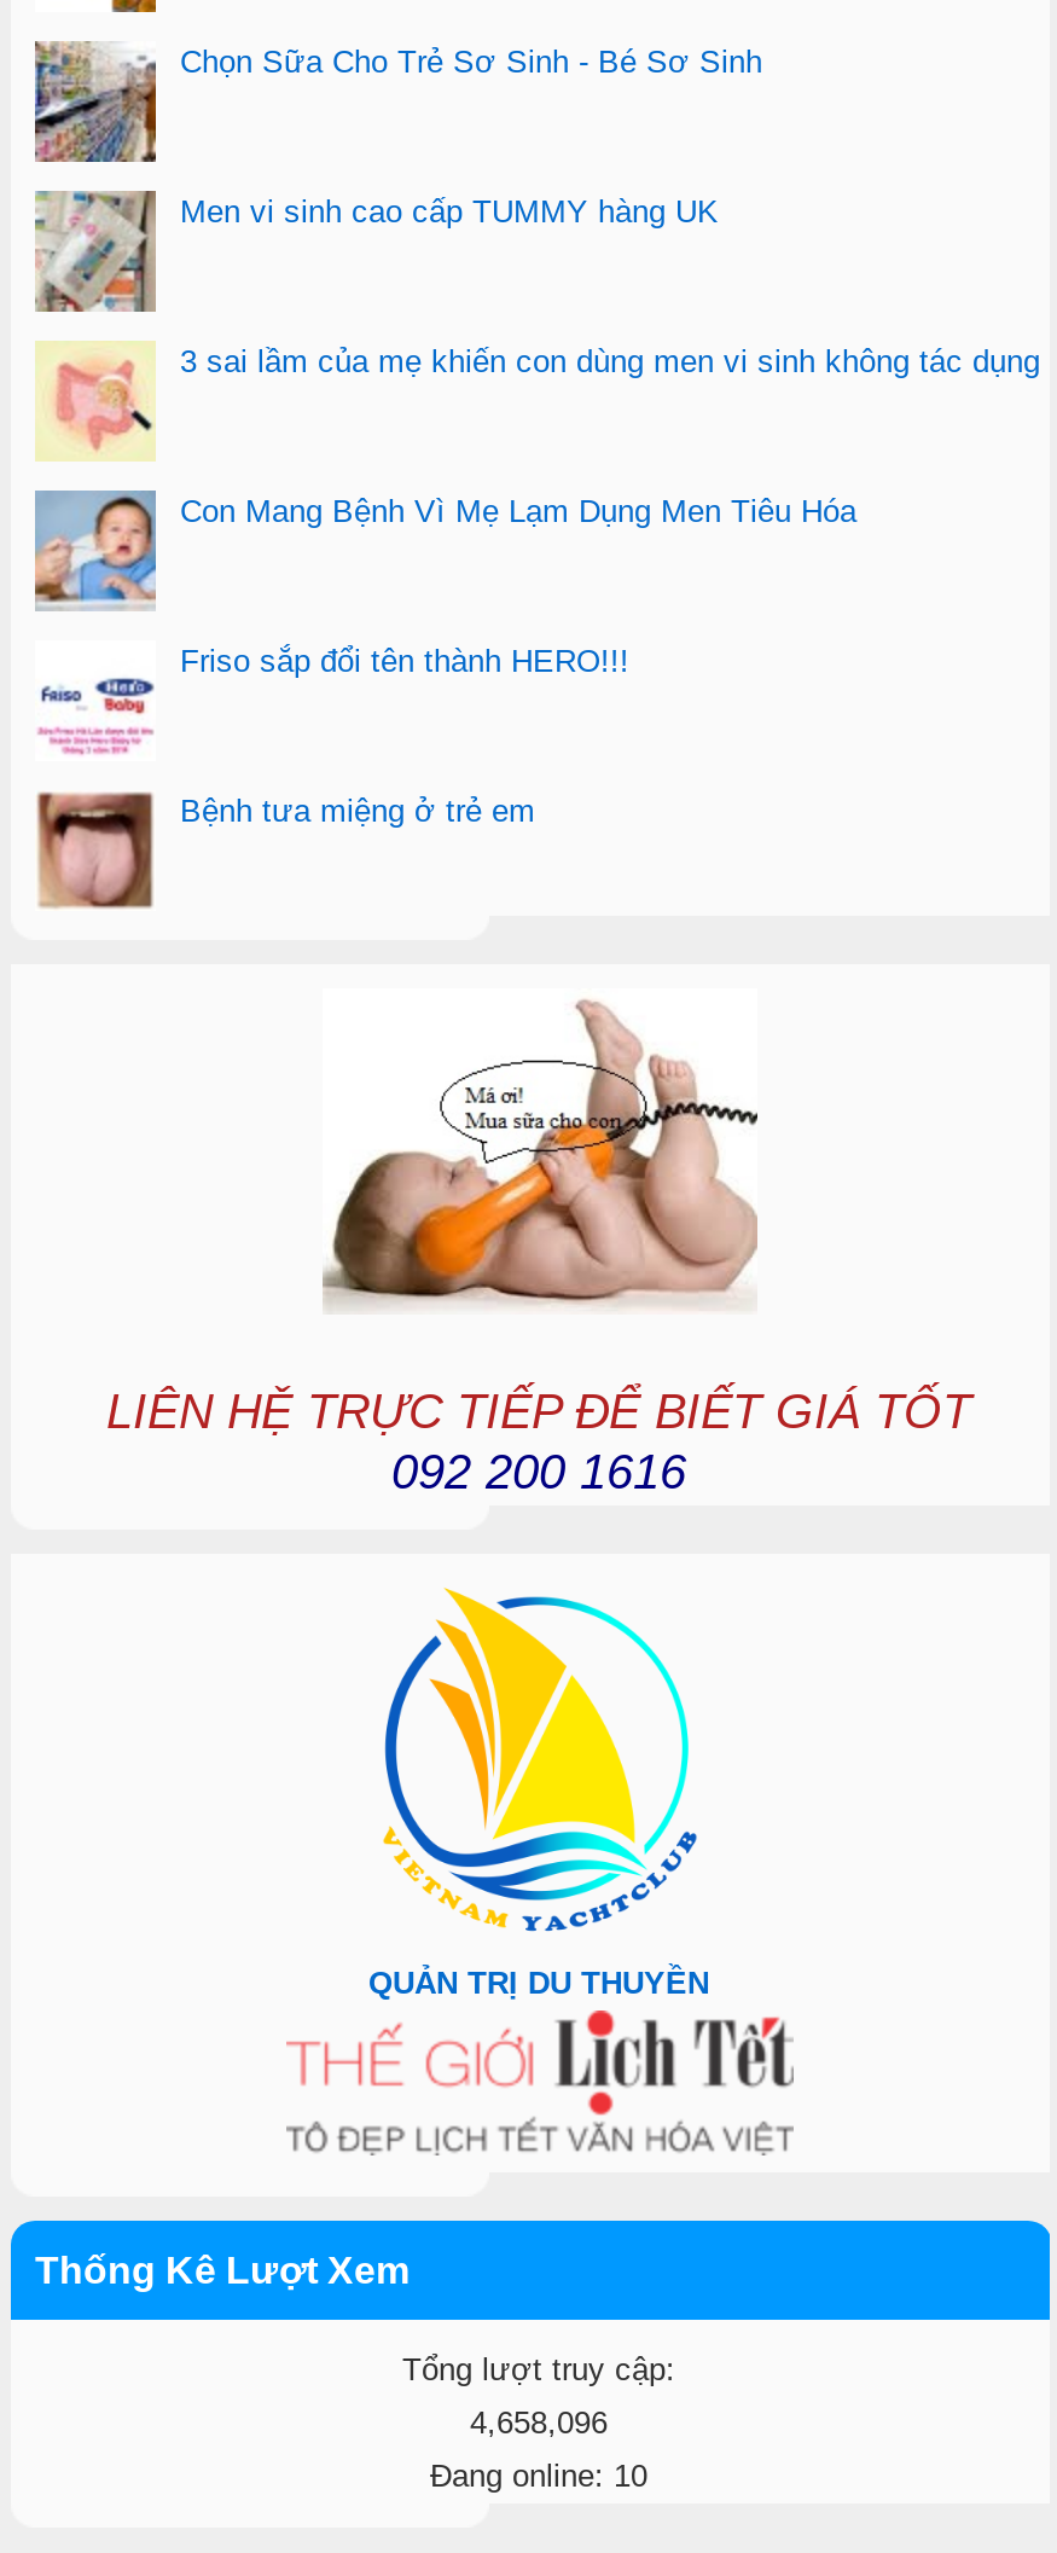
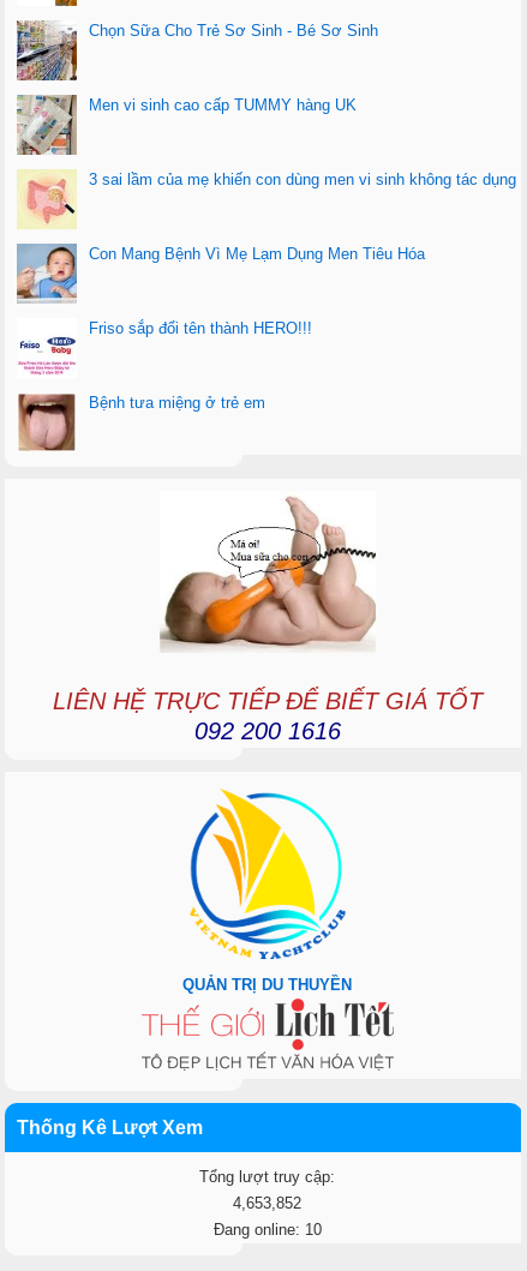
[470,2404,608,2440] 4,658,096 -> [233,1194,301,1212] 4,653,852

